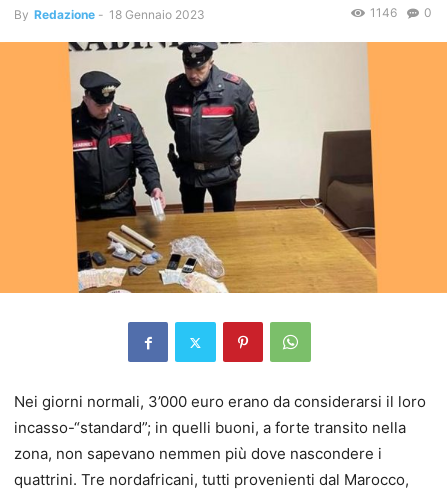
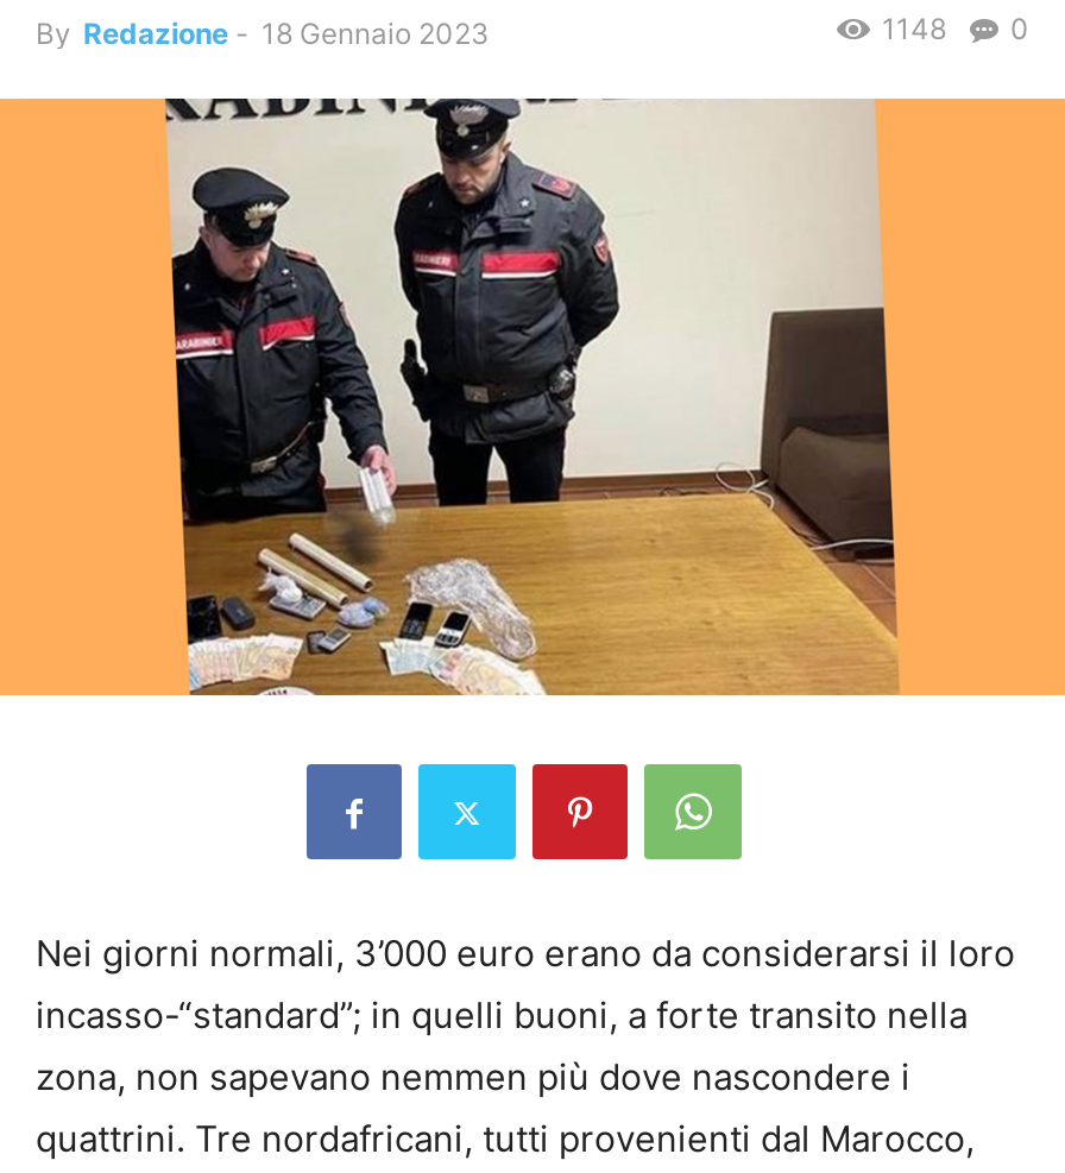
[370,5,432,20] 1146 0 -> [882,11,1029,46] 1148 0

